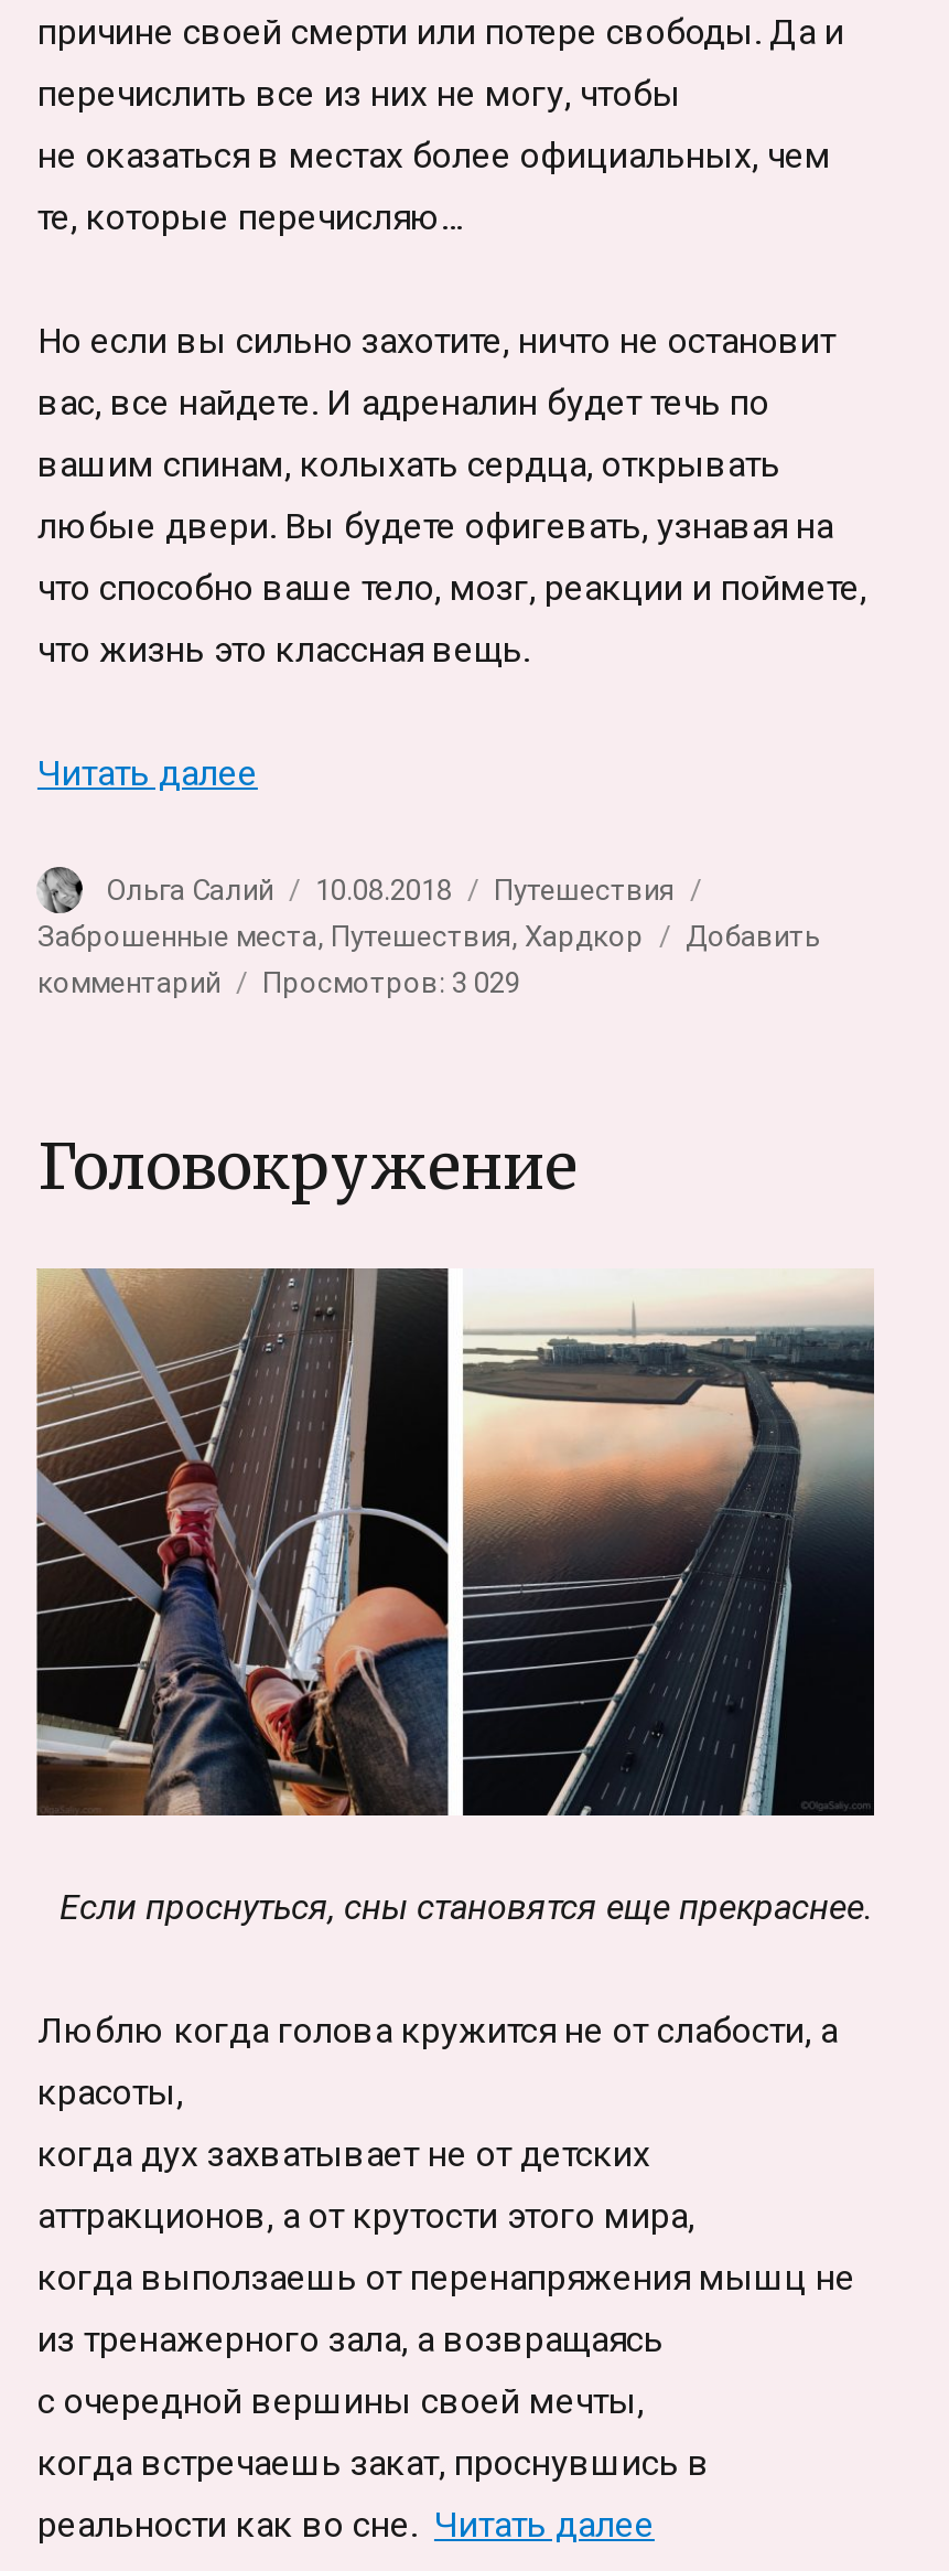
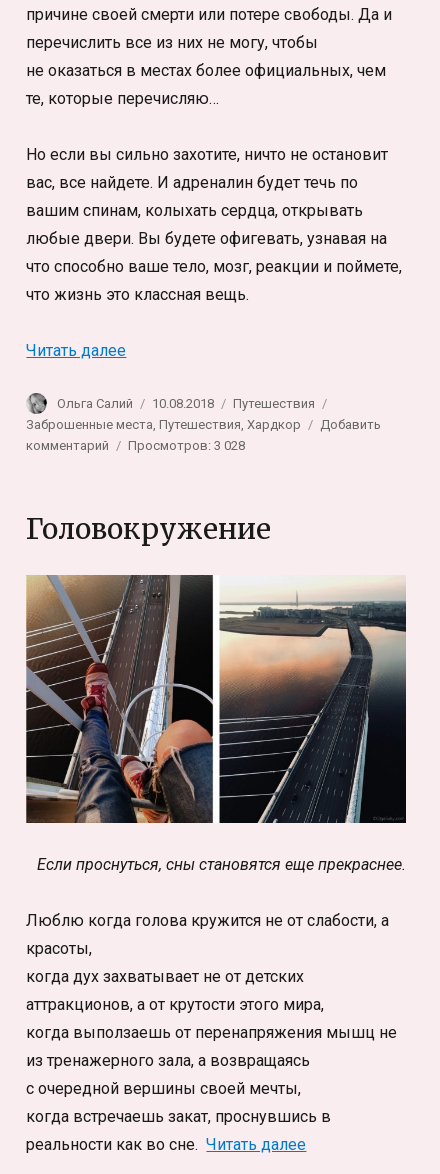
[37,964,520,999] комментарий к Просмотров: 3 029 -> [26,437,245,453] комментарий к Просмотров: 3 028

